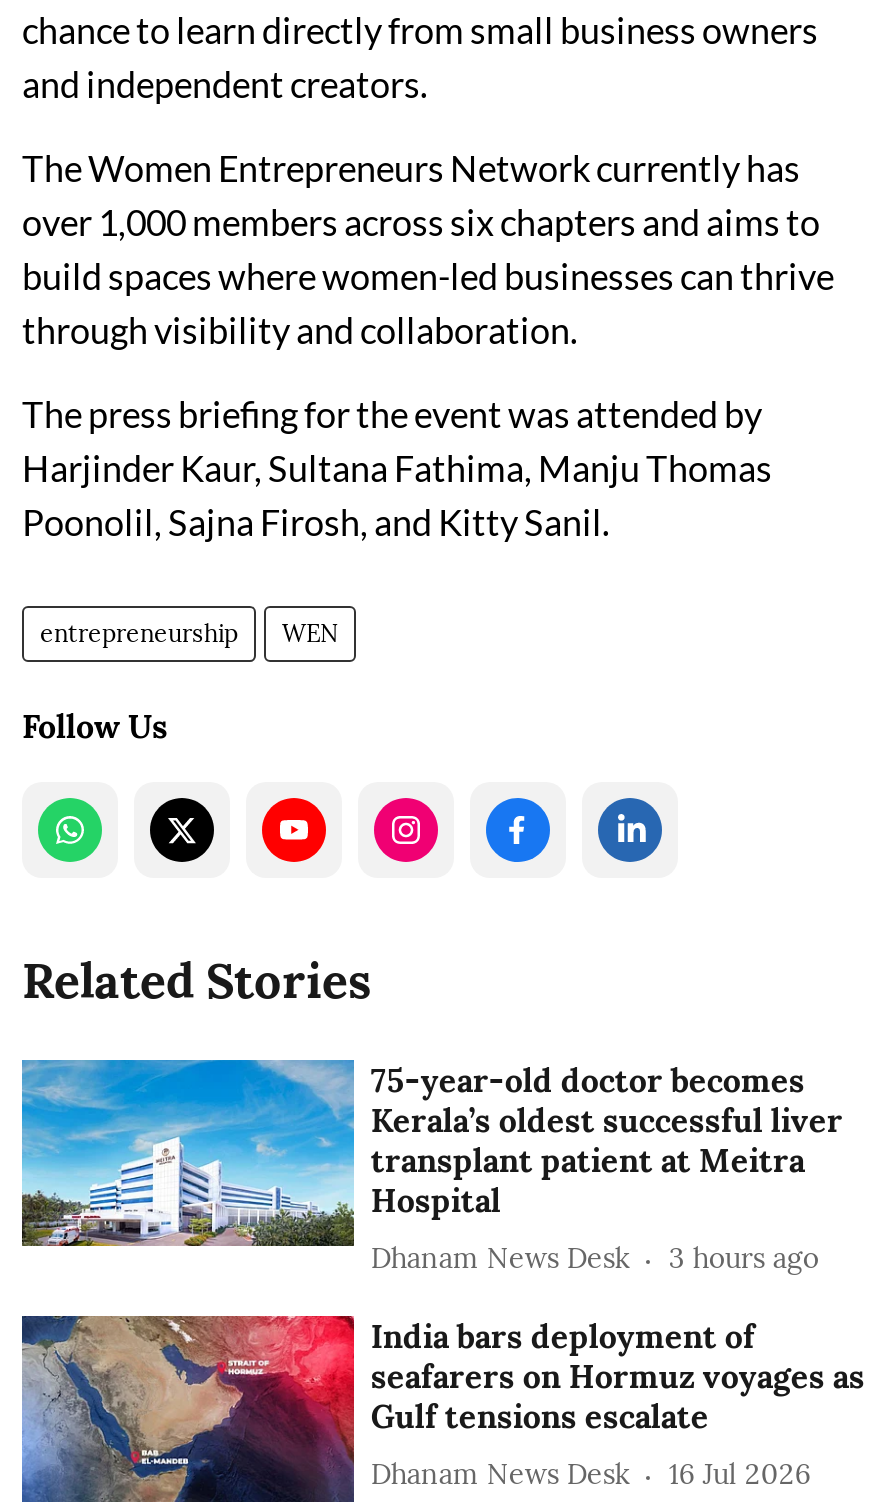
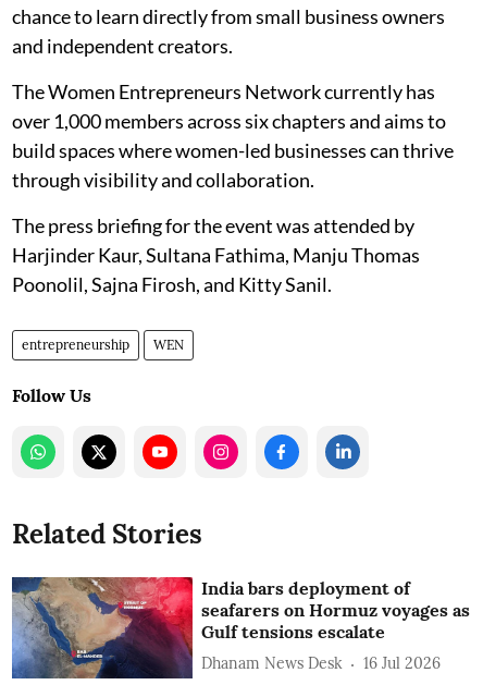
[20,1058,843,1276] [image] | 75-year-old doctor becomes | Kerala’s oldest successful liver | transplant patient at Meitra | Hospital | Dhanam News Desk | 3 hours ago -> none

